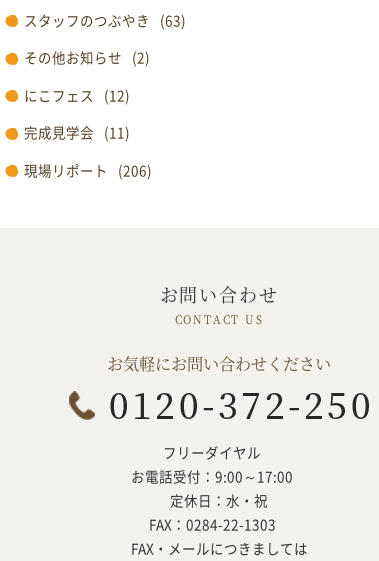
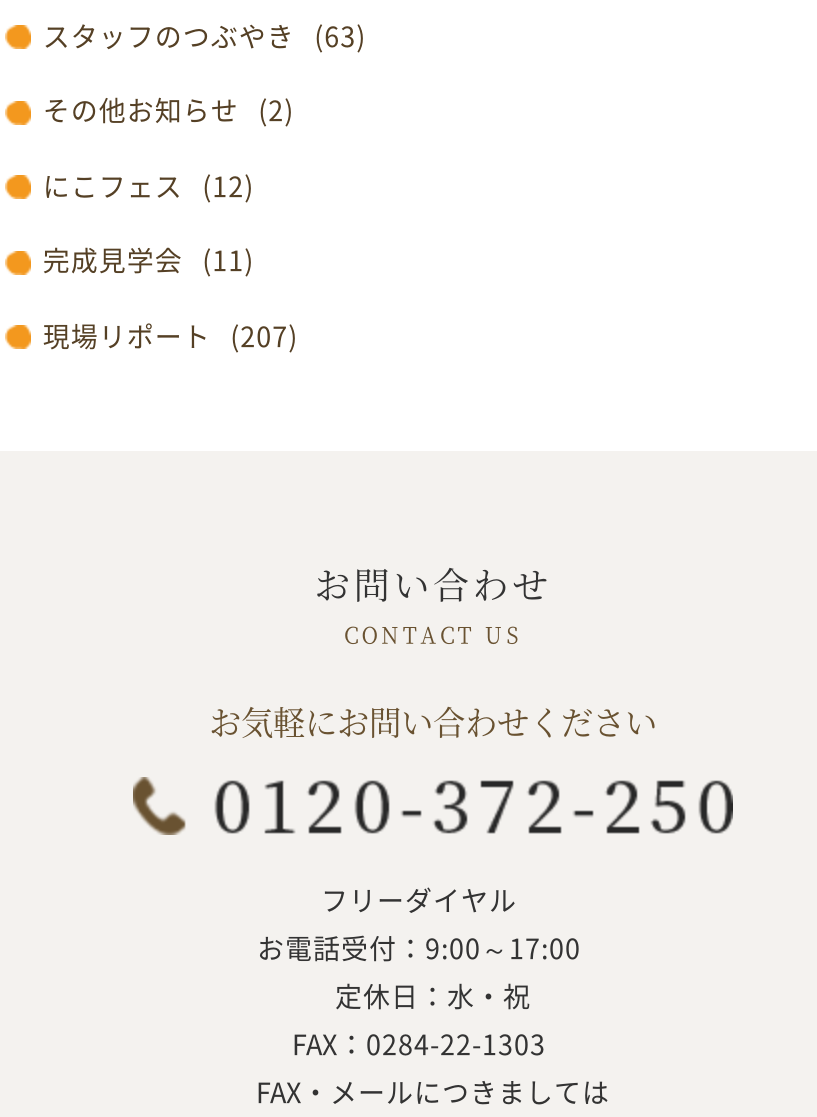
[24,160,152,180] 現場リポート (206) -> [43,314,298,354] 現場リポート (207)

